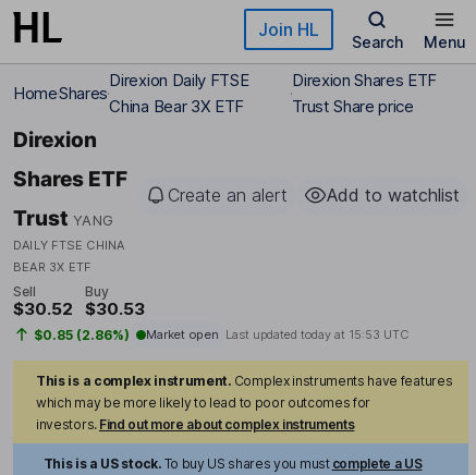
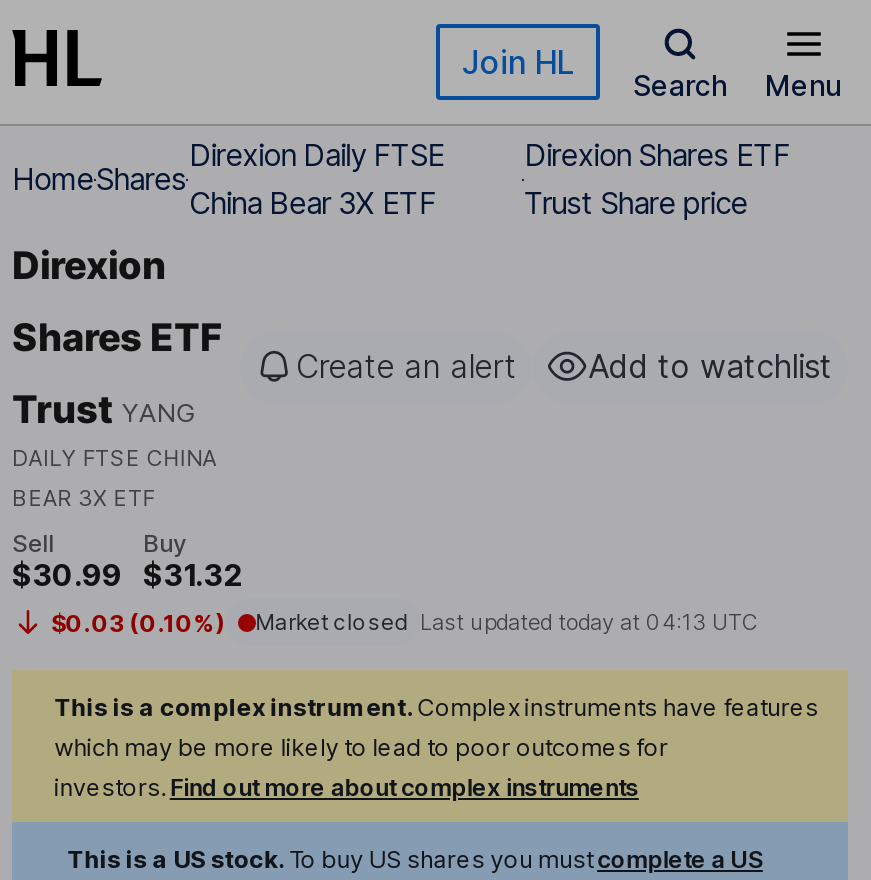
[13,299,73,320] $30.52 -> [12,557,122,595] $30.99
[84,299,144,320] $30.53 -> [143,557,243,595] $31.32
[34,327,129,343] $0.85 (2.86%) -> [51,608,225,638] $0.03 (0.10%)
[146,327,408,343] Market open Last updated today at 15:53 UTC -> [255,609,758,637] Market closed Last updated today at 04:13 UTC

